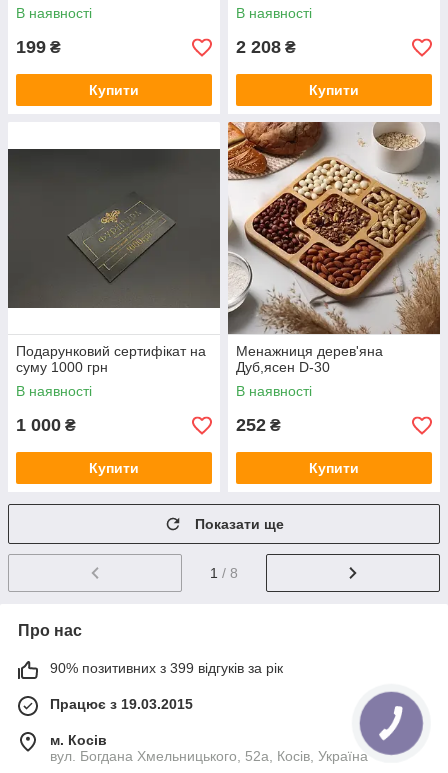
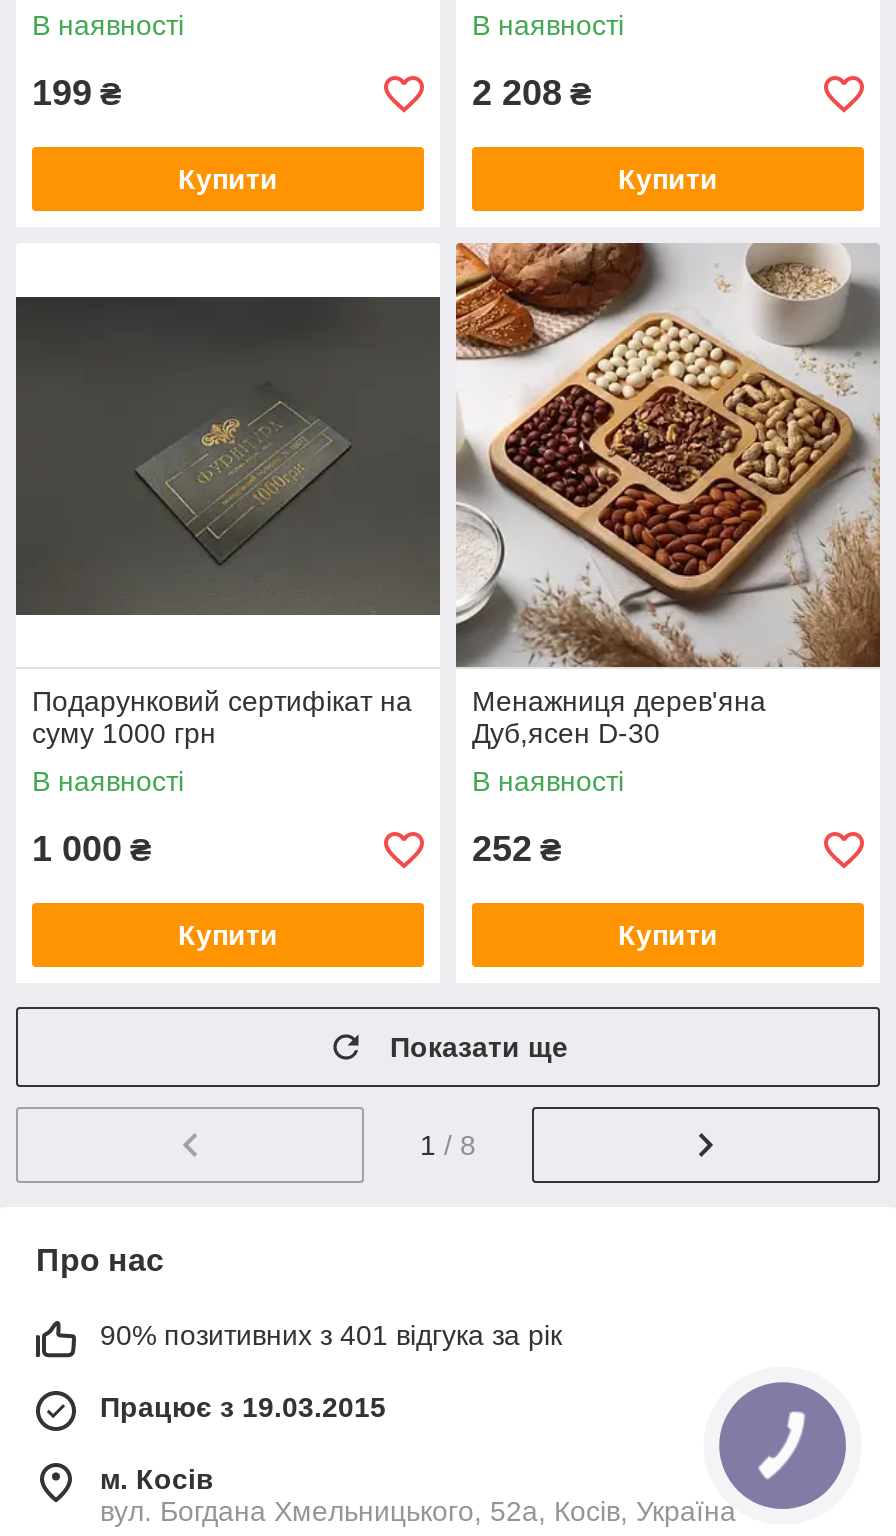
[50,660,283,676] 90% позитивних з 399 відгуків за рік -> [100,1319,562,1351] 90% позитивних з 401 відгука за рік

